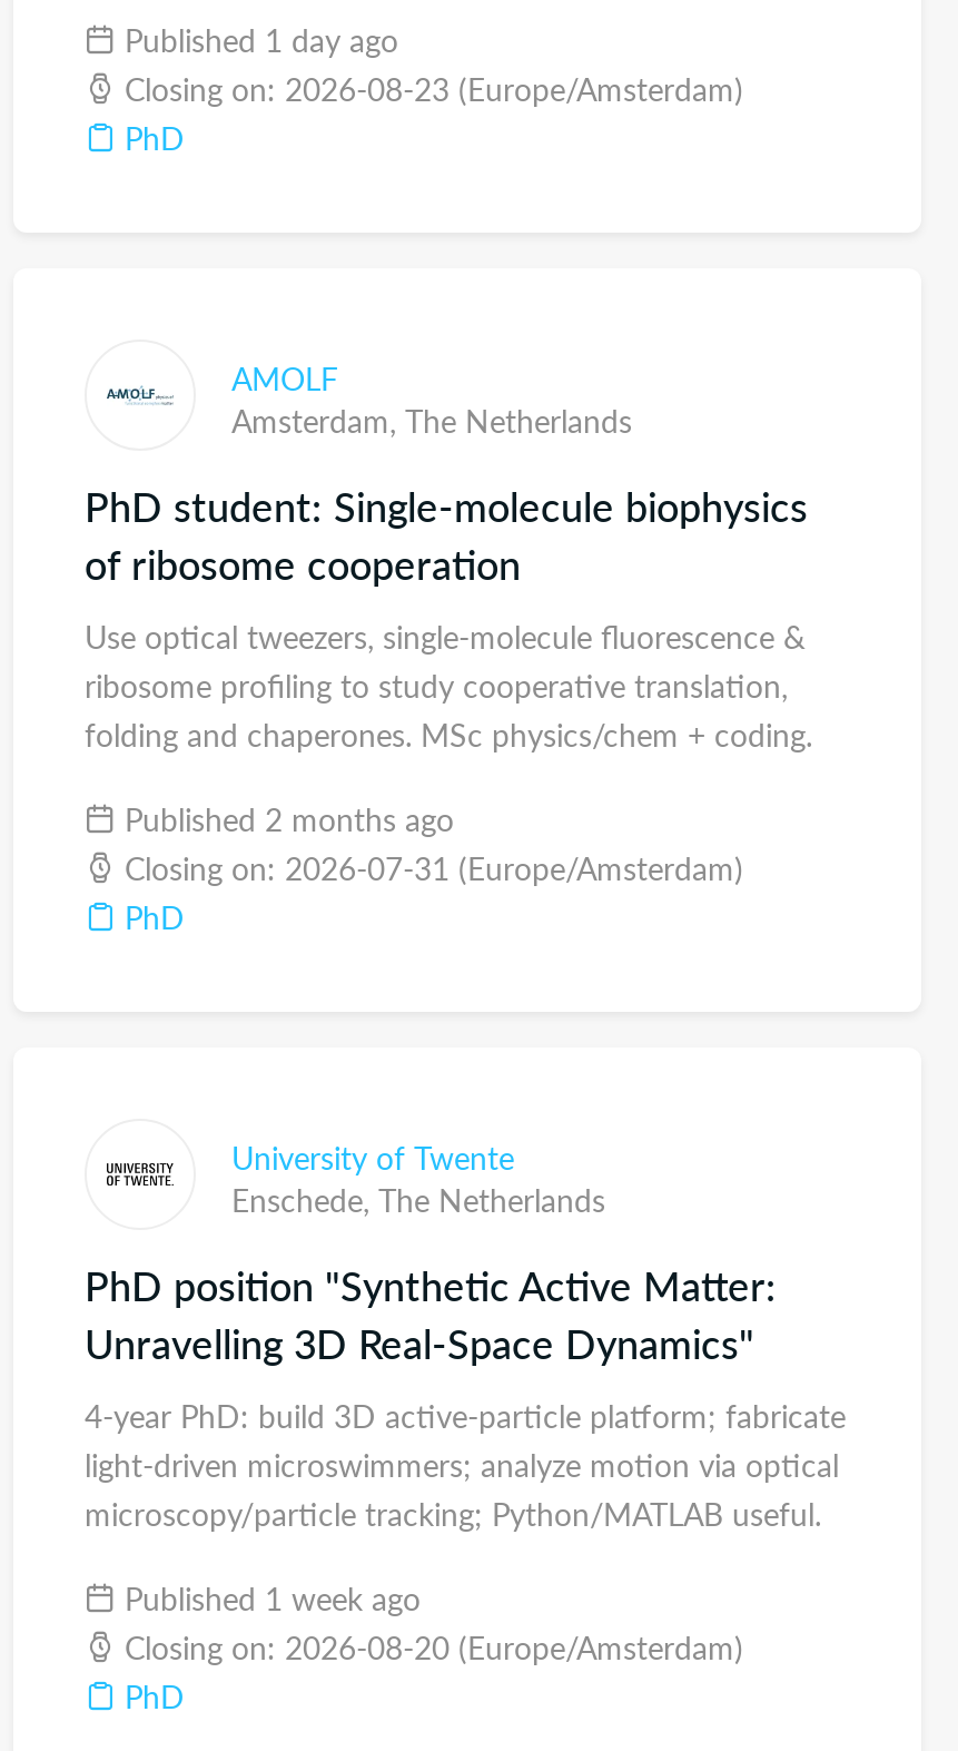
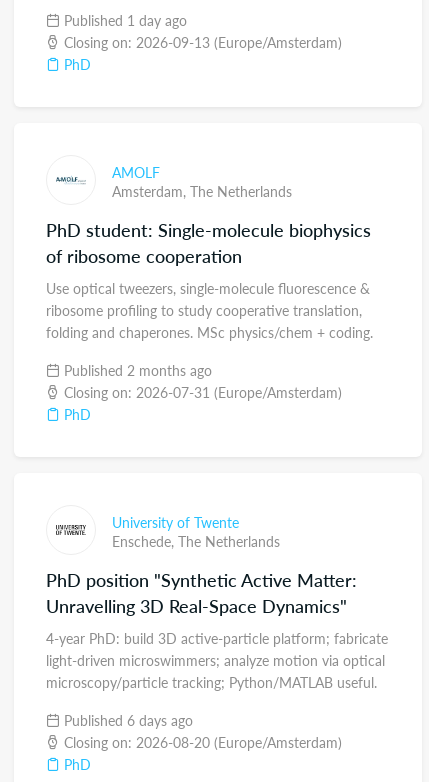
[116,66,743,110] Closing on: 2026-08-23 (Europe/Amsterdam) -> [60,32,342,52] Closing on: 2026-09-13 (Europe/Amsterdam)
[116,1575,421,1620] Published 1 week ago -> [60,710,193,730] Published 6 days ago

